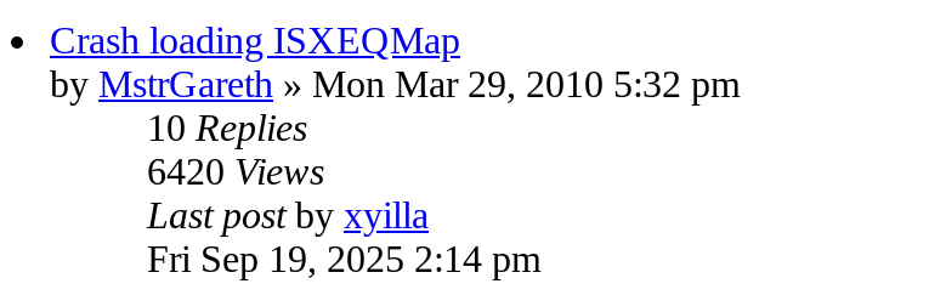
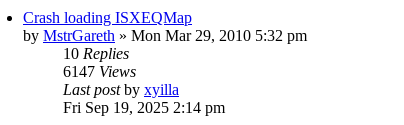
[147,151,324,192] 6420 Views -> [63,63,136,80] 6147 Views

